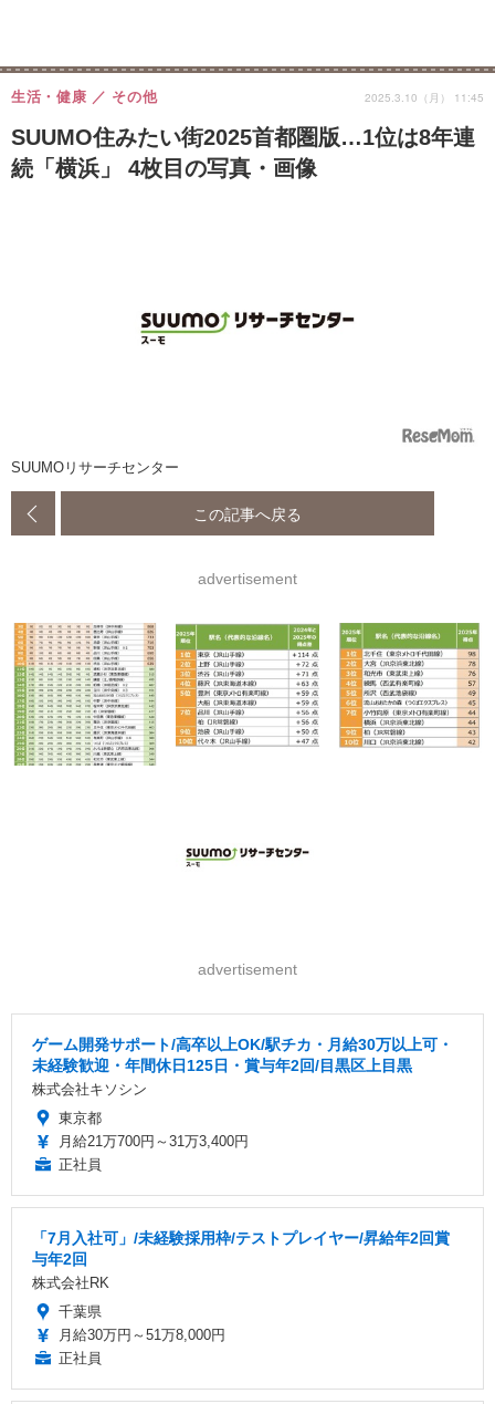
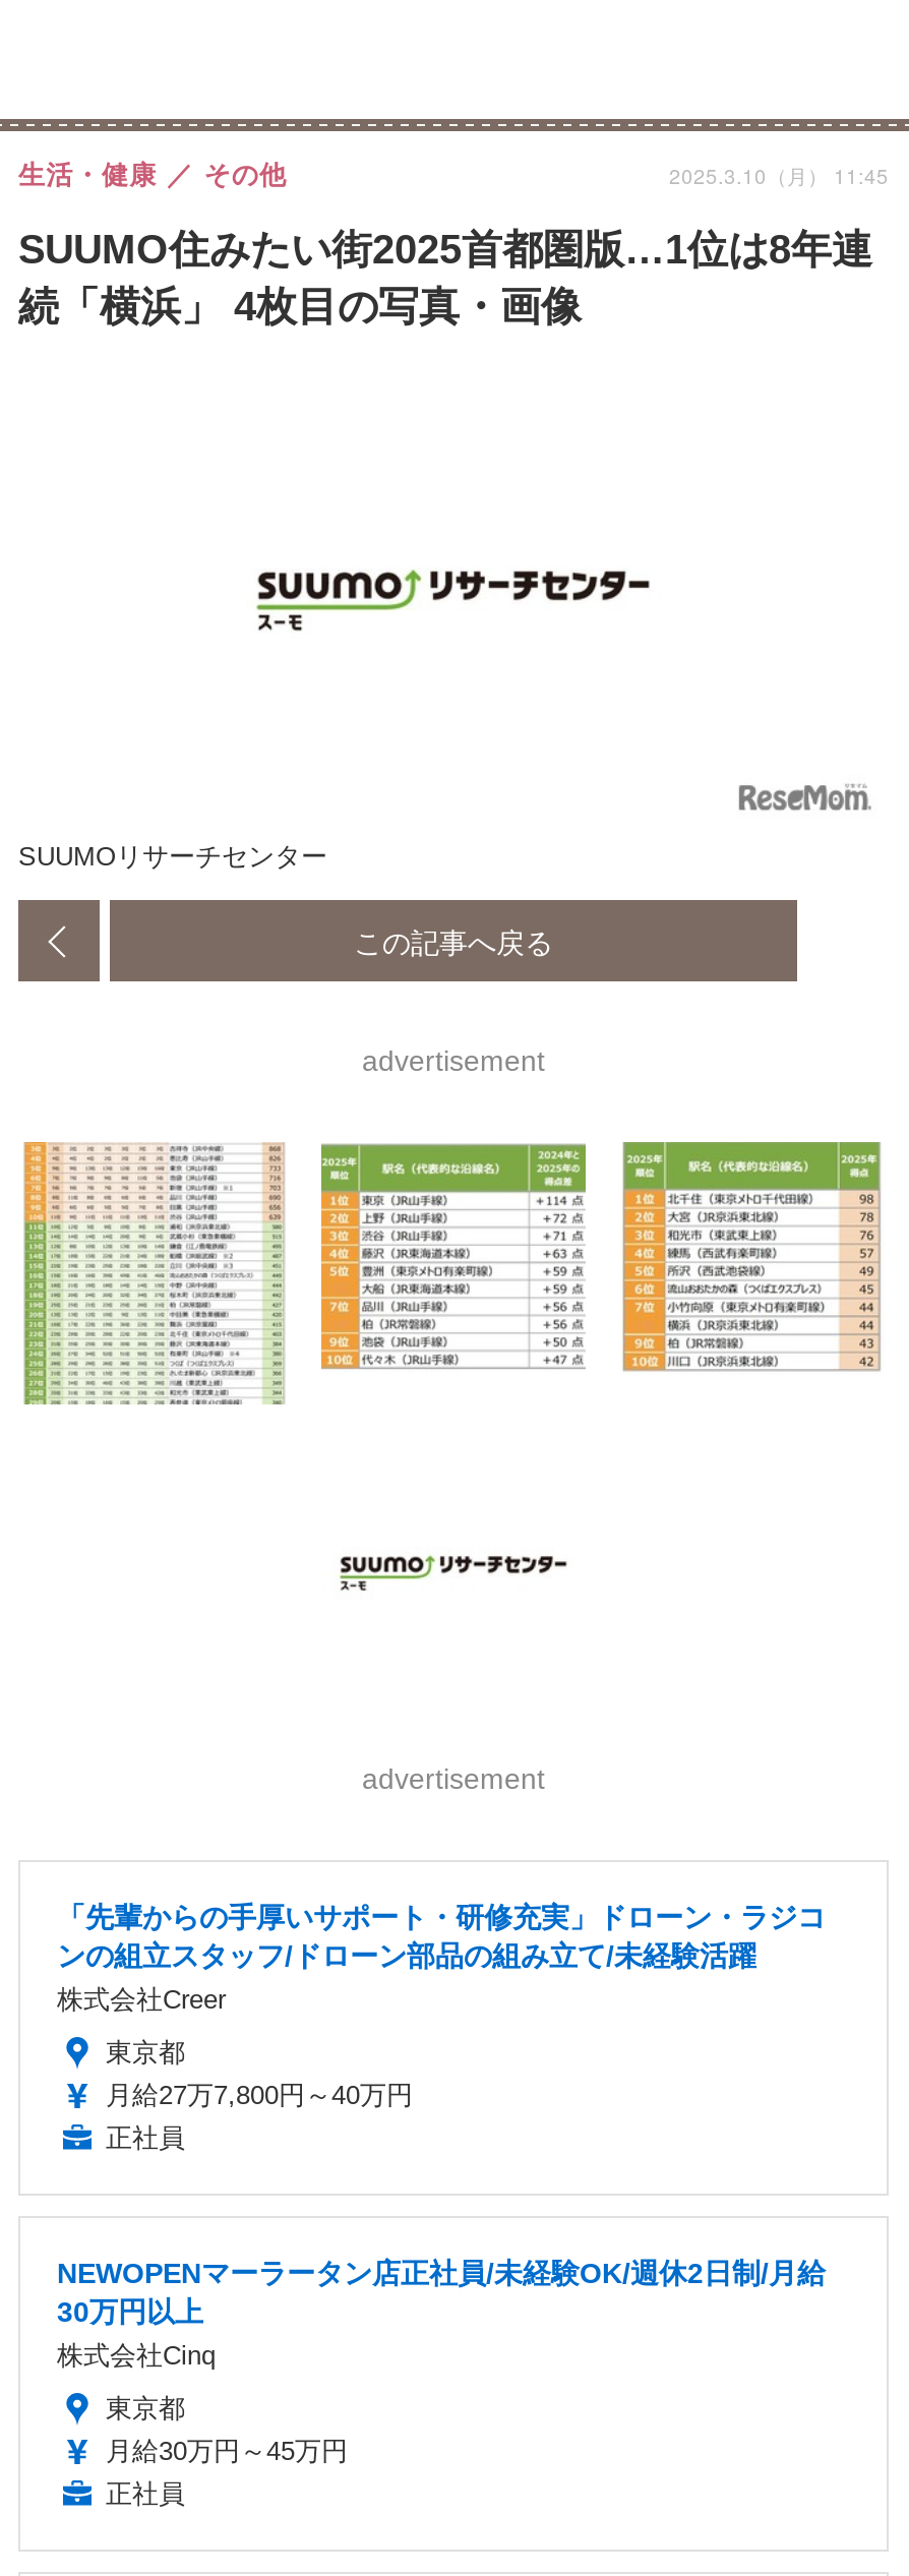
[32,1036,453,1098] ゲーム開発サポート/高卒以上OK/駅チカ・月給30万以上可・ | 未経験歓迎・年間休日125日・賞与年2回/目黒区上目黒 | 株式会社キソシン -> [57,1901,826,2015] 「先輩からの手厚いサポート・研修充実」ドローン・ラジコ | ンの組立スタッフ/ドローン部品の組み立て/未経験活躍 | 株式会社Creer
[59,1133,249,1150] 月給21万700円～31万3,400円 -> [106,2080,413,2111] 月給27万7,800円～40万円
[32,1230,450,1291] 「7月入社可」/未経験採用枠/テストプレイヤー/昇給年2回賞 | 与年2回 | 株式会社RK -> [57,2257,826,2371] NEWOPENマーラータン店正社員/未経験OK/週休2日制/月給 | 30万円以上 | 株式会社Cinq
[59,1304,225,1343] 千葉県 | 月給30万円～51万8,000円 -> [106,2394,348,2467] 東京都 | 月給30万円～45万円

